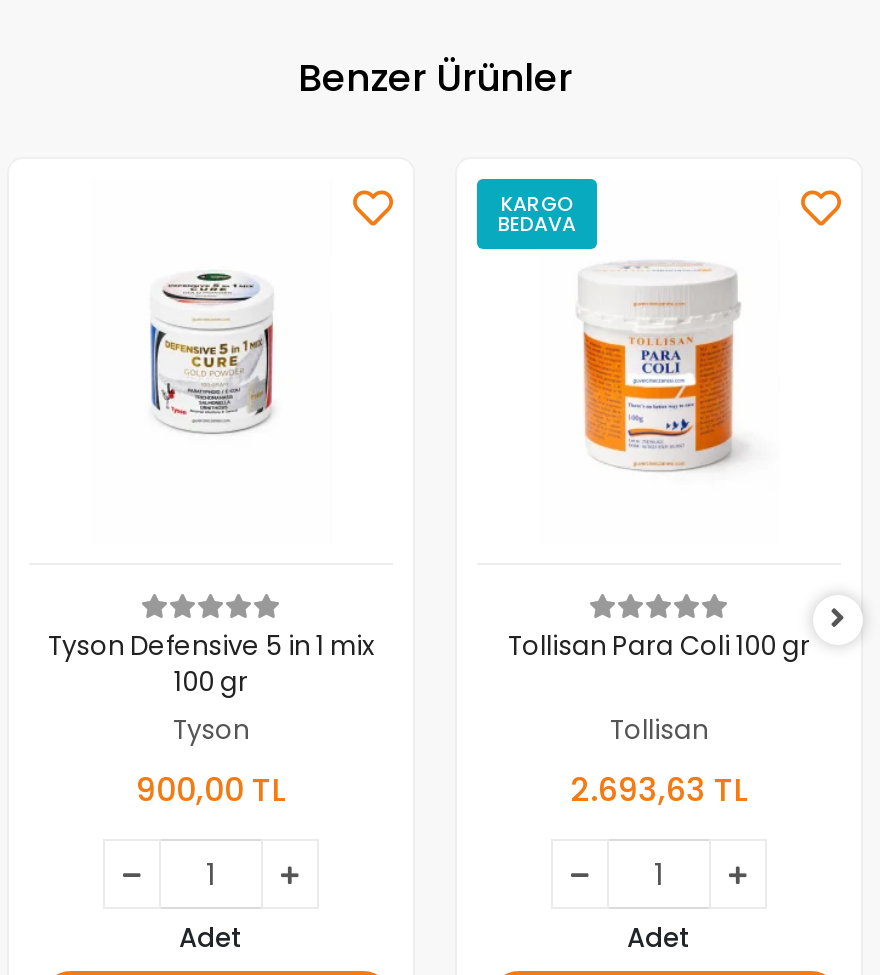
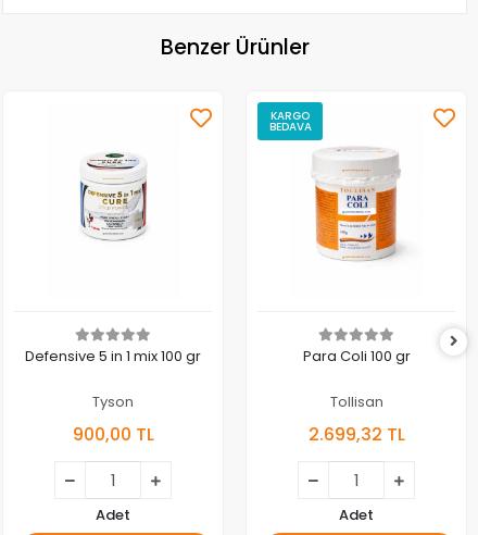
[48,628,374,702] Tyson Defensive 5 in 1 mix | 100 gr -> [25,346,201,367] Defensive 5 in 1 mix 100 gr
[508,628,810,666] Tollisan Para Coli 100 gr -> [303,346,410,367] Para Coli 100 gr
[570,767,748,813] 2.693,63 TL -> [308,422,405,447] 2.699,32 TL

